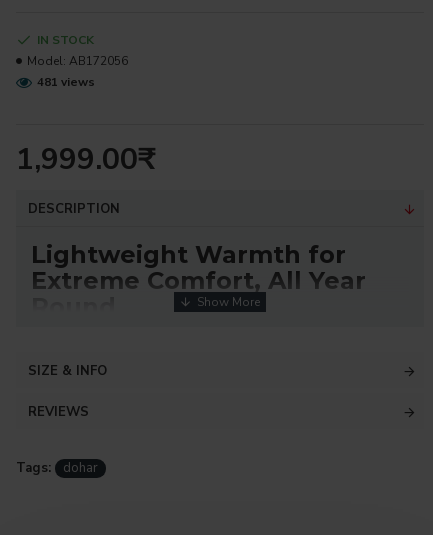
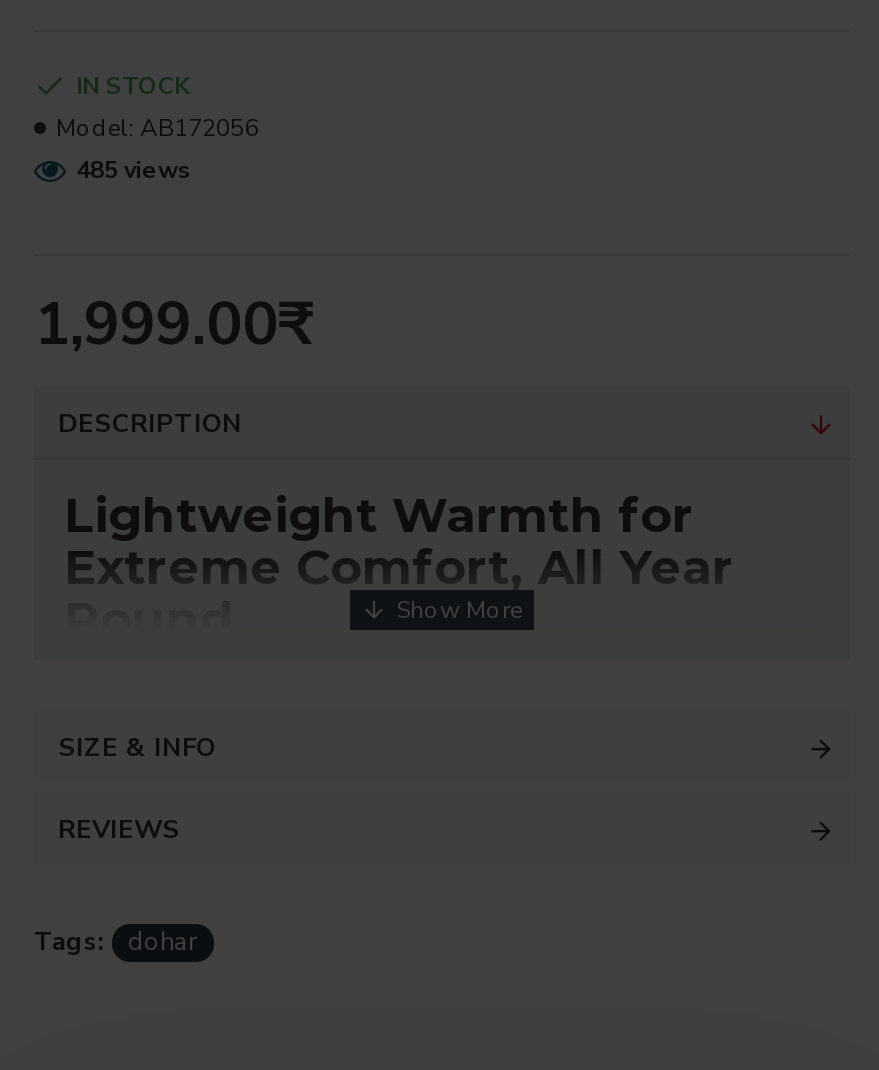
[37,74,95,90] 481 views -> [76,154,192,186] 485 views

